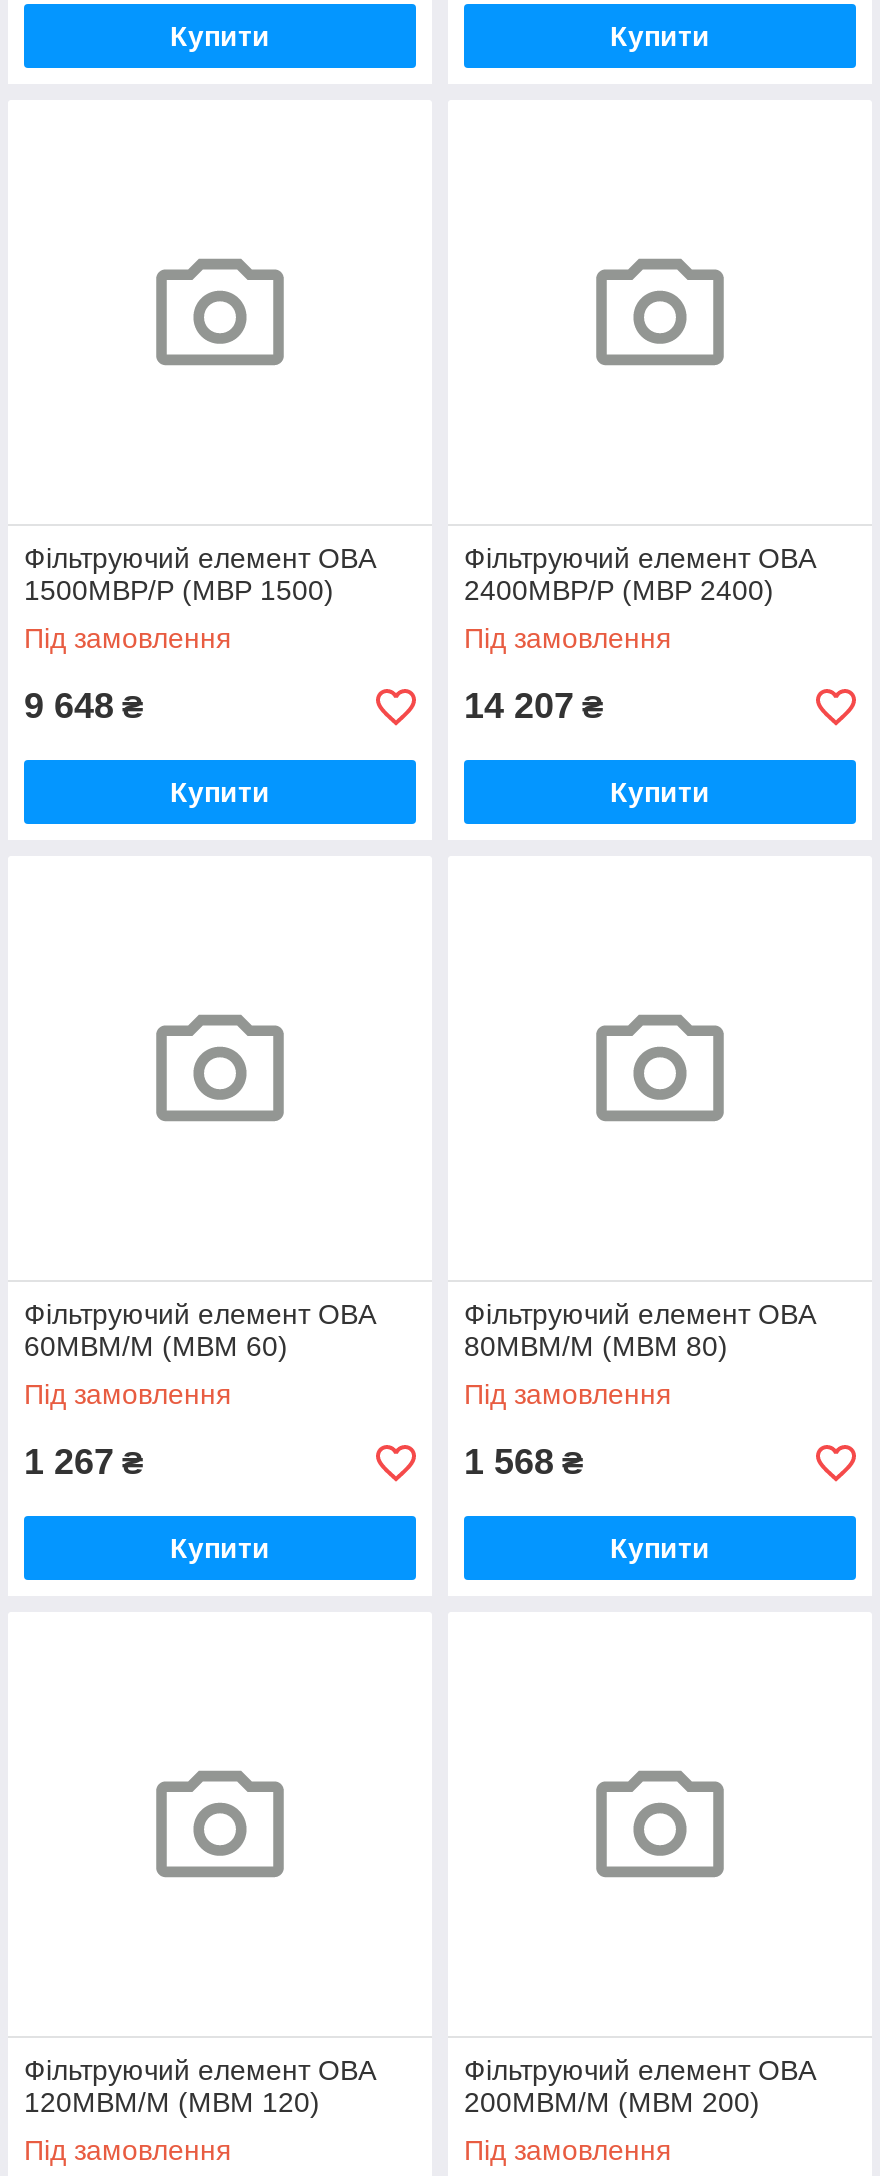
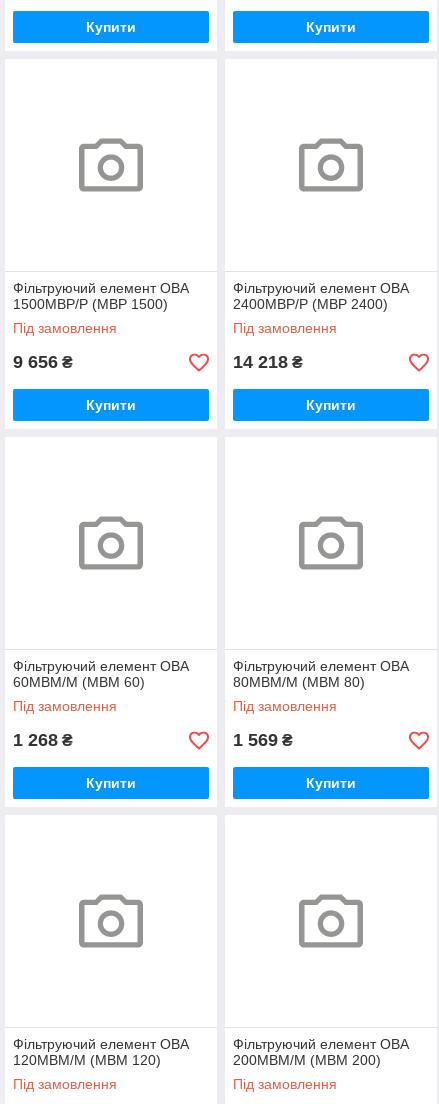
[24,686,144,726] 9 648 ₴ -> [13,352,73,372] 9 656 ₴
[464,686,604,726] 14 207 ₴ -> [233,352,303,372] 14 218 ₴
[24,1442,144,1482] 1 267 ₴ -> [13,730,73,750] 1 268 ₴
[464,1442,584,1482] 1 568 ₴ -> [233,730,293,750] 1 569 ₴

